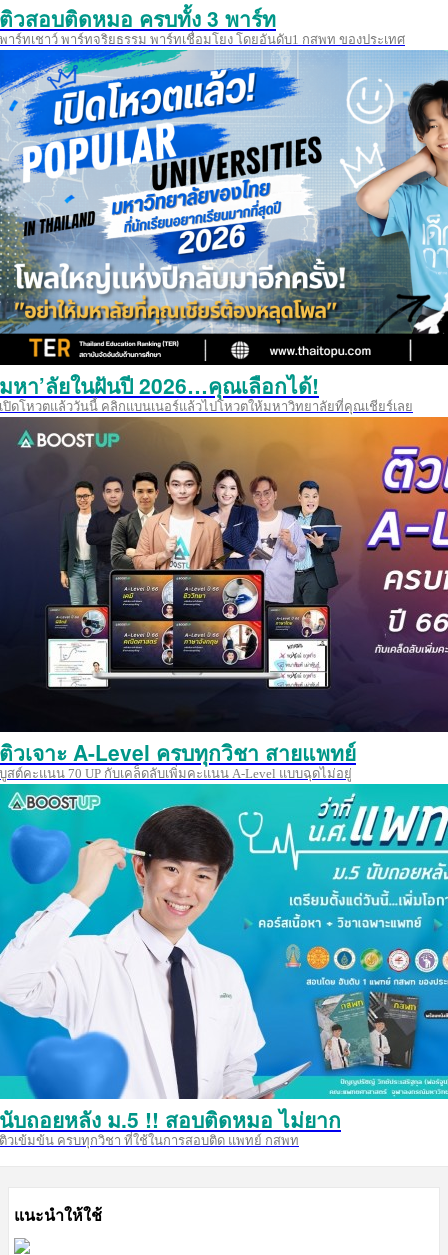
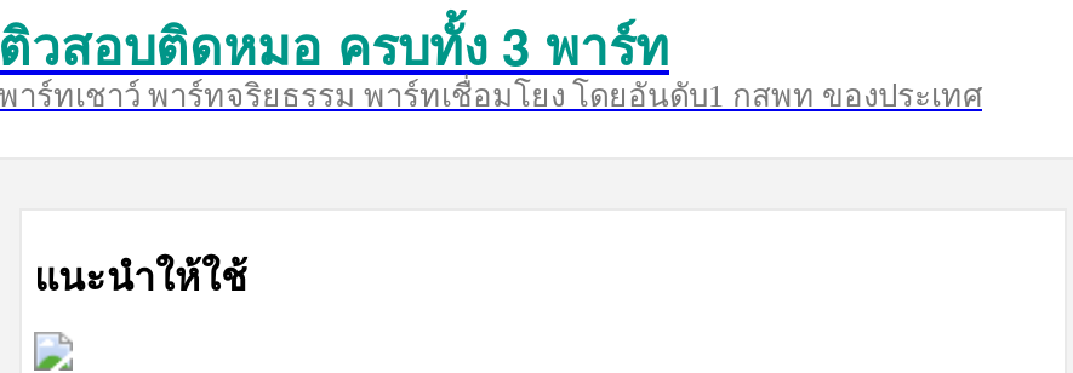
[0,49,445,414] [image] | มหา’ลัยในฝันปี 2026…คุณเลือกได้! | เปิดโหวตแล้ววันนี้ คลิกแบนเนอร์แล้วไปโหวตให้มหาวิทยาลัยที่คุณเชียร์เลย -> none
[0,416,445,781] [image] | ติวเจาะ A-Level ครบทุกวิชา สายแพทย์ | บูสต์คะแนน 70 UP กับเคล็ดลับเพิ่มคะแนน A-Level แบบฉุดไม่อยู่ -> none
[0,783,445,1148] [image] | นับถอยหลัง ม.5 !! สอบติดหมอ ไม่ยาก | ติวเข้มข้น ครบทุกวิชา ที่ใช้ในการสอบติด แพทย์ กสพท -> none

